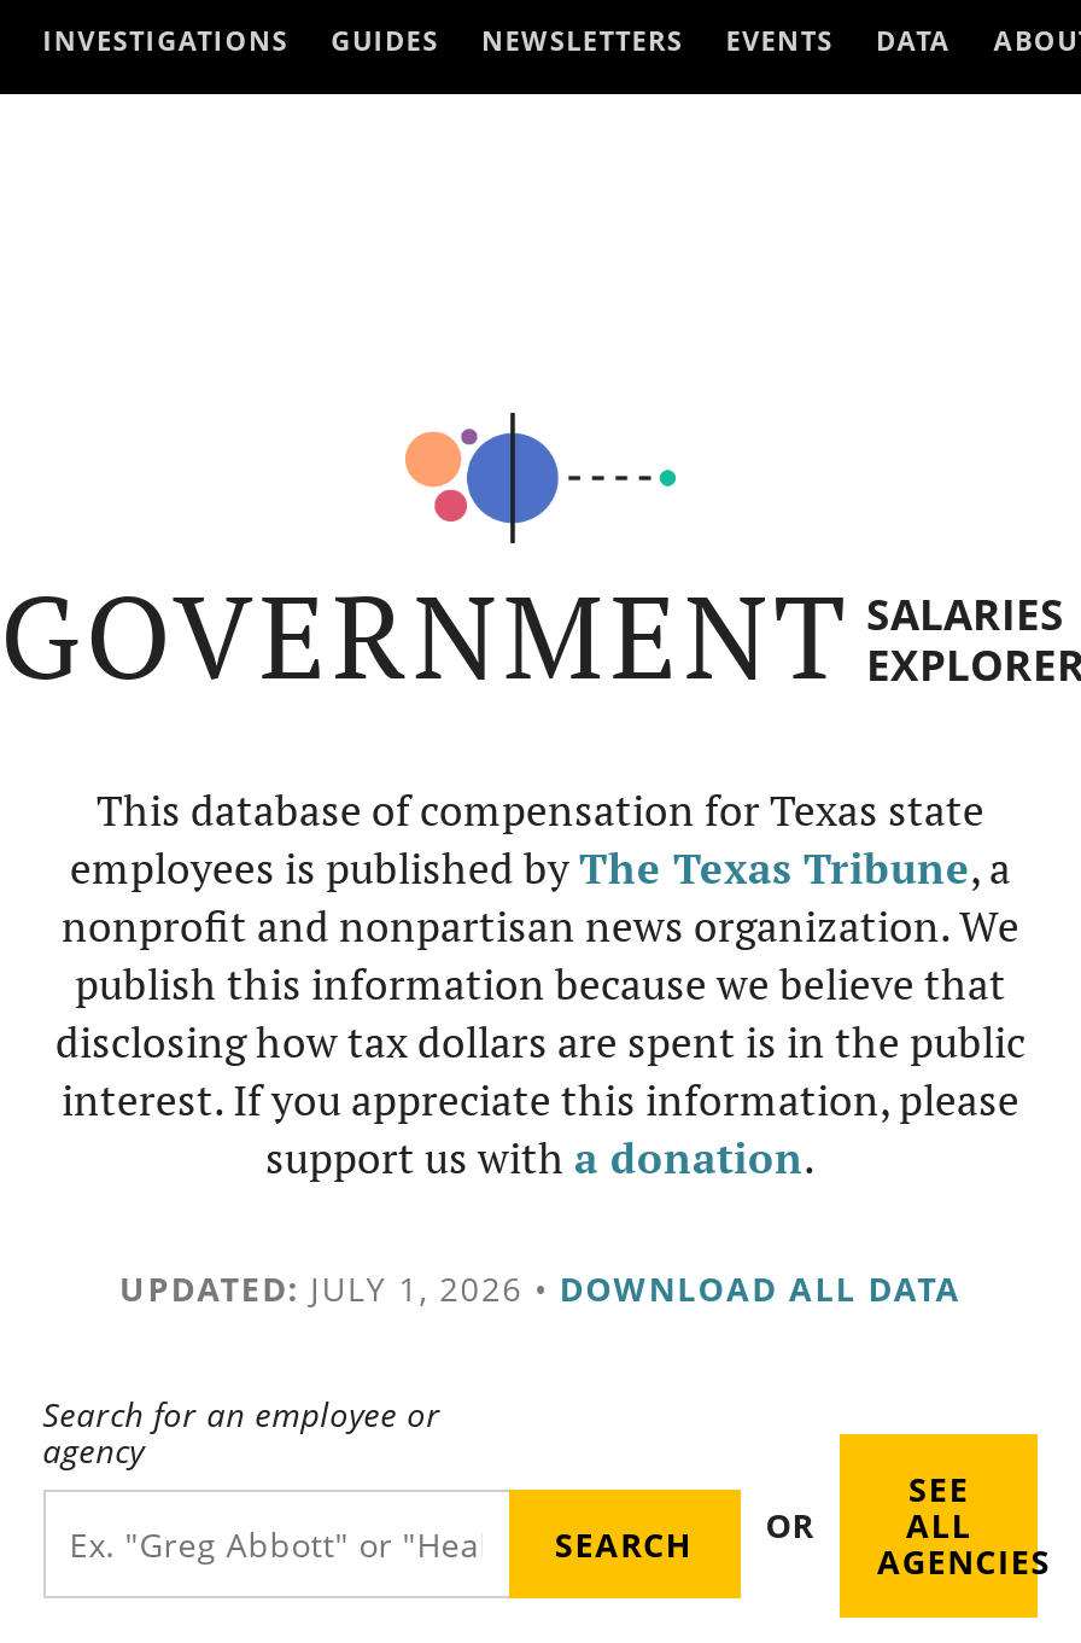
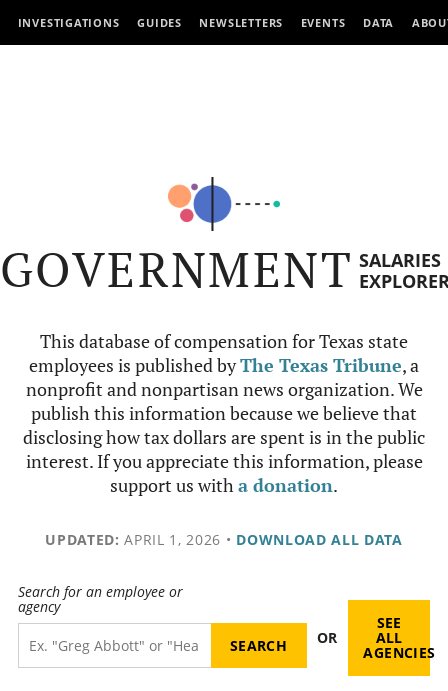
[119,1265,962,1311] UPDATED: JULY 1, 2026 • DOWNLOAD ALL DATA -> [45,530,403,549] UPDATED: APRIL 1, 2026 • DOWNLOAD ALL DATA

